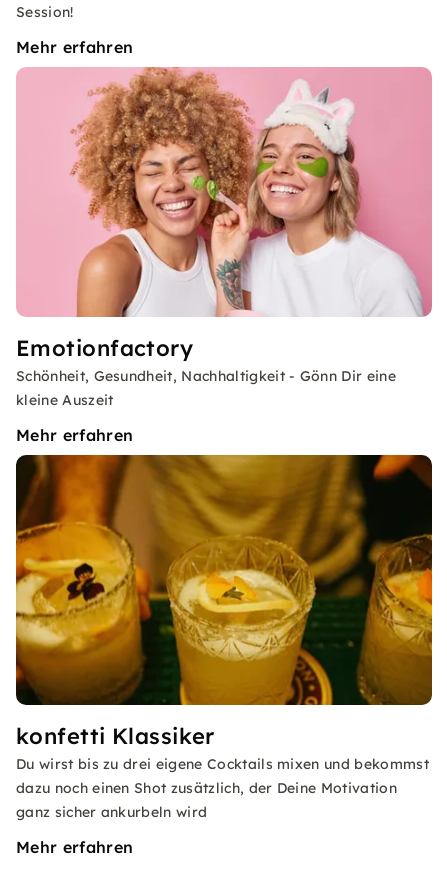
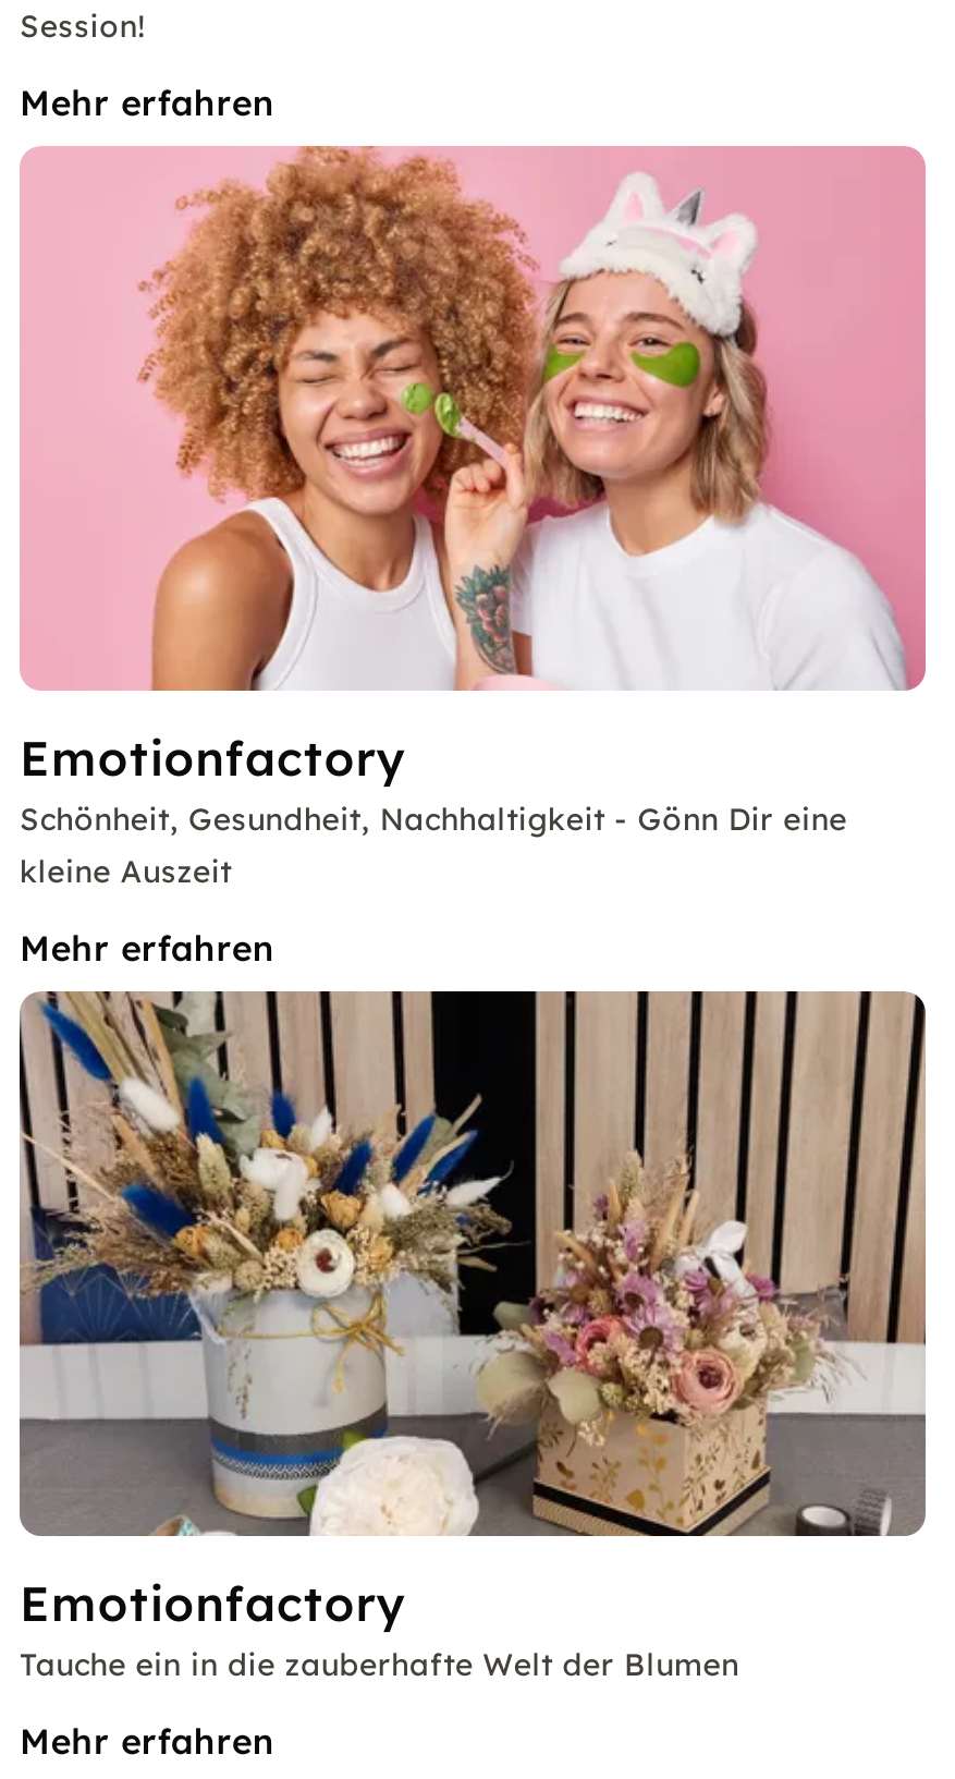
[15,454,433,821] [image] | konfetti Klassiker | Du wirst bis zu drei eigene Cocktails mixen und bekommst | dazu noch einen Shot zusätzlich, der Deine Motivation | ganz sicher ankurbeln wird -> [17,989,928,1684] [image] | Emotionfactory | Tauche ein in die zauberhafte Welt der Blumen

